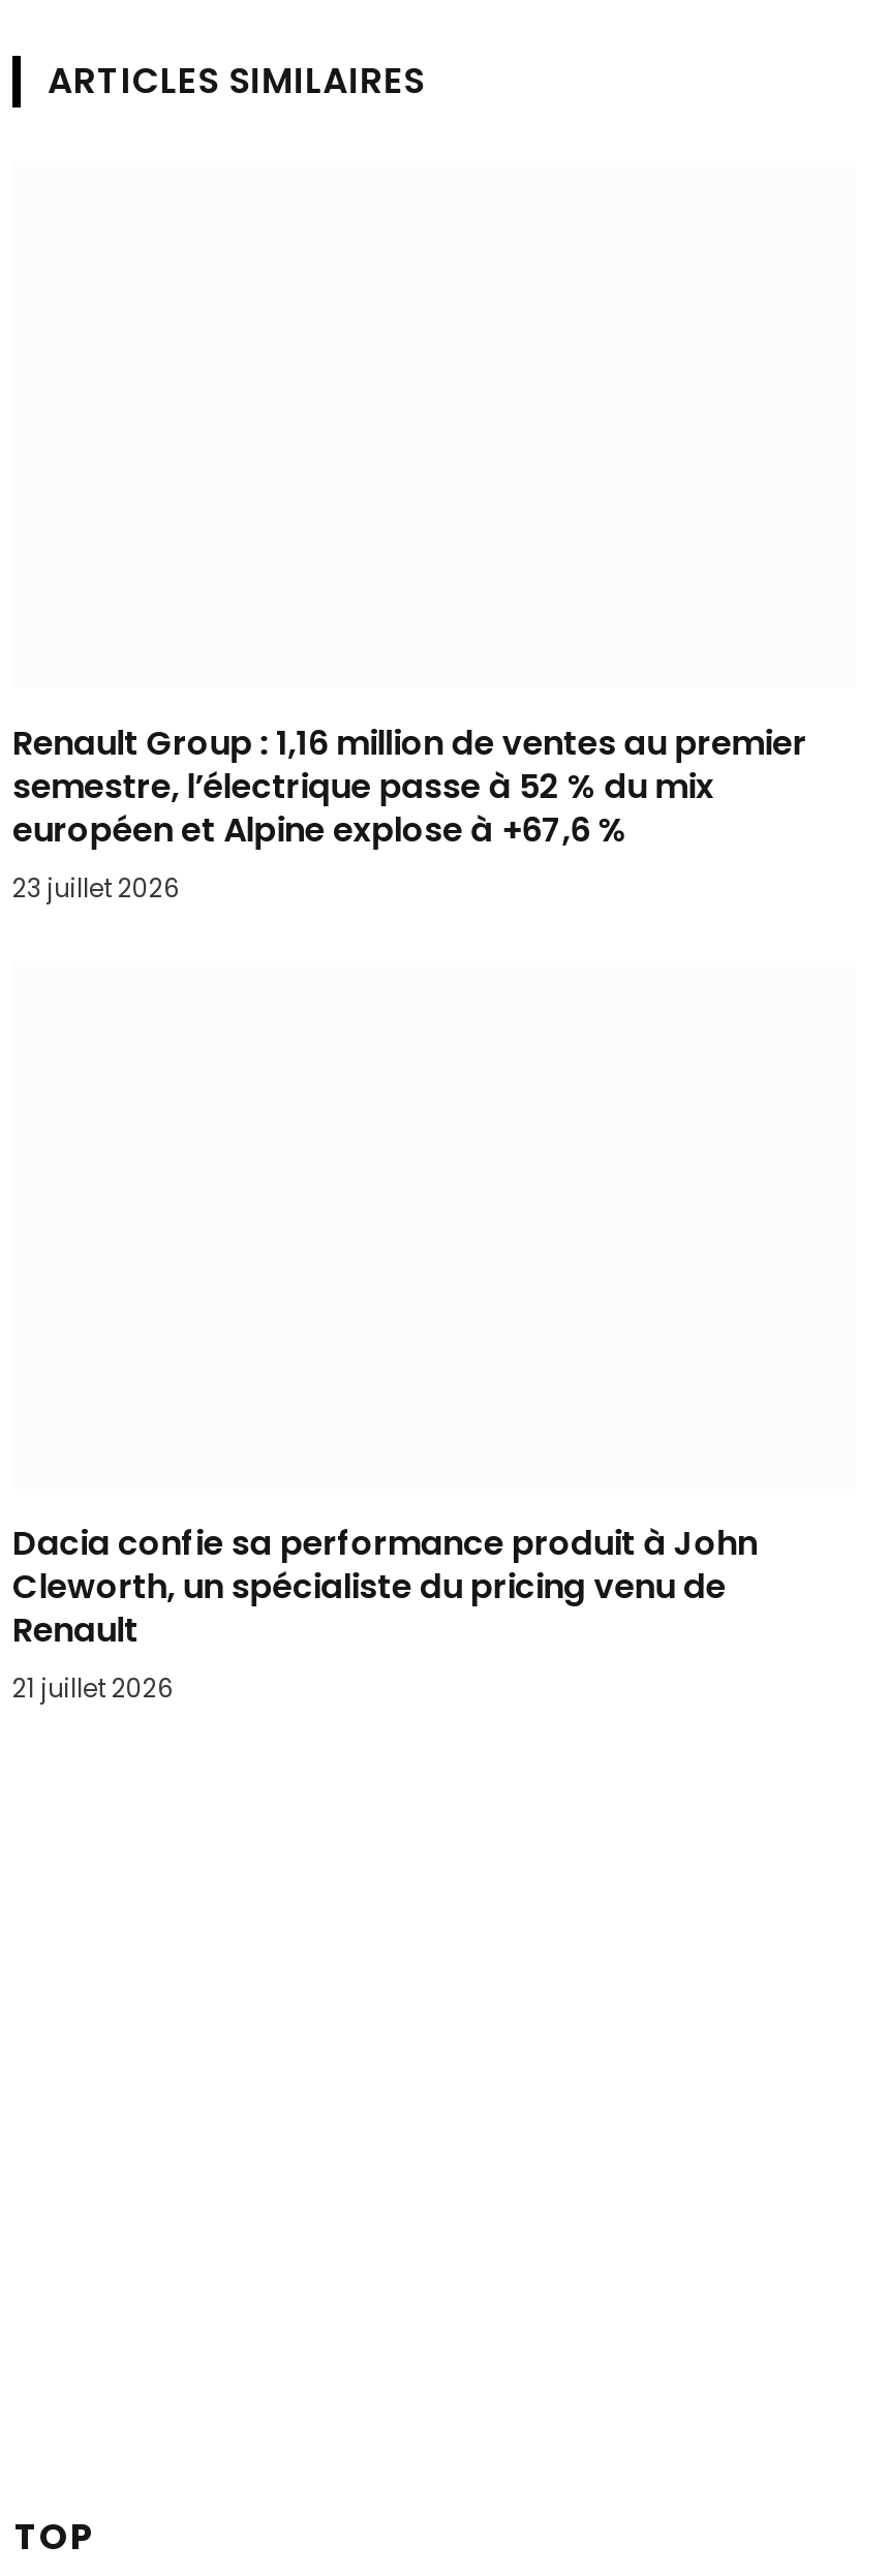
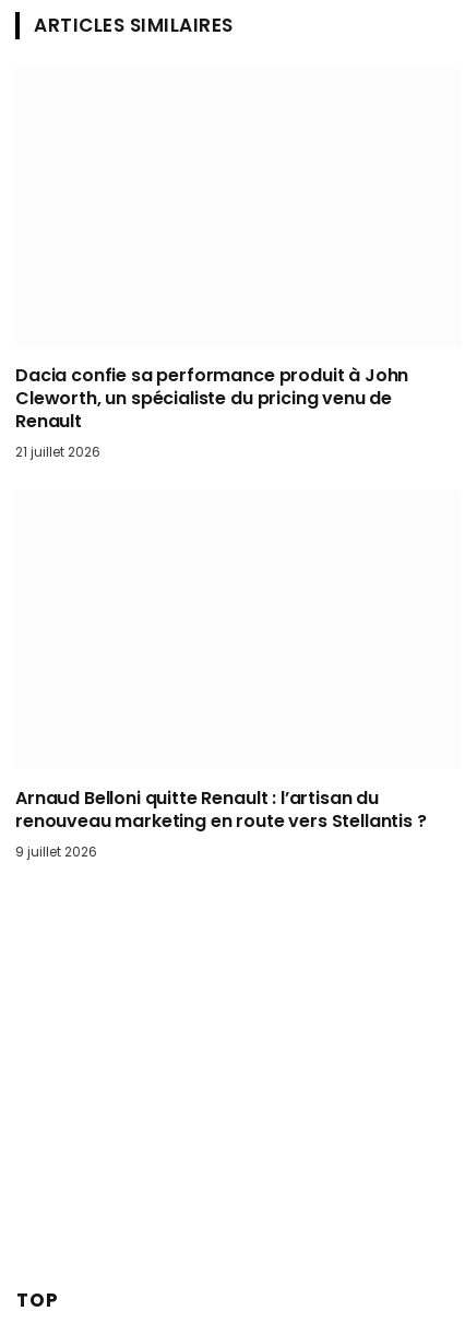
[12,719,807,905] Renault Group : 1,16 million de ventes au premier | semestre, l’électrique passe à 52 % du mix | européen et Alpine explose à +67,6 % | 23 juillet 2026 -> none
moved [12,1519,757,1705] -> [15,362,409,461]: Dacia confie sa performance produit à John | Cleworth, un spécialiste du pricing venu de | Renault | 21 juillet 2026
none -> [15,785,426,860] Arnaud Belloni quitte Renault : l’artisan du | renouveau marketing en route vers Stellantis ? | 9 juillet 2026

